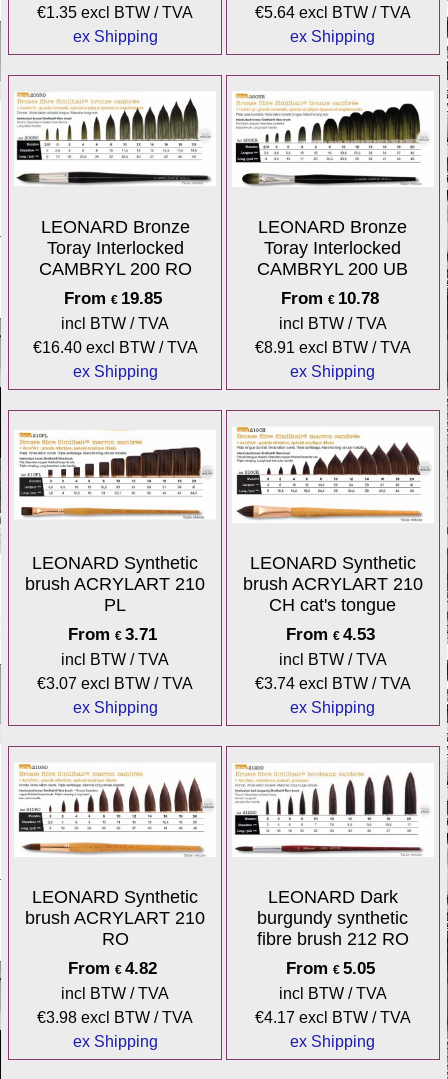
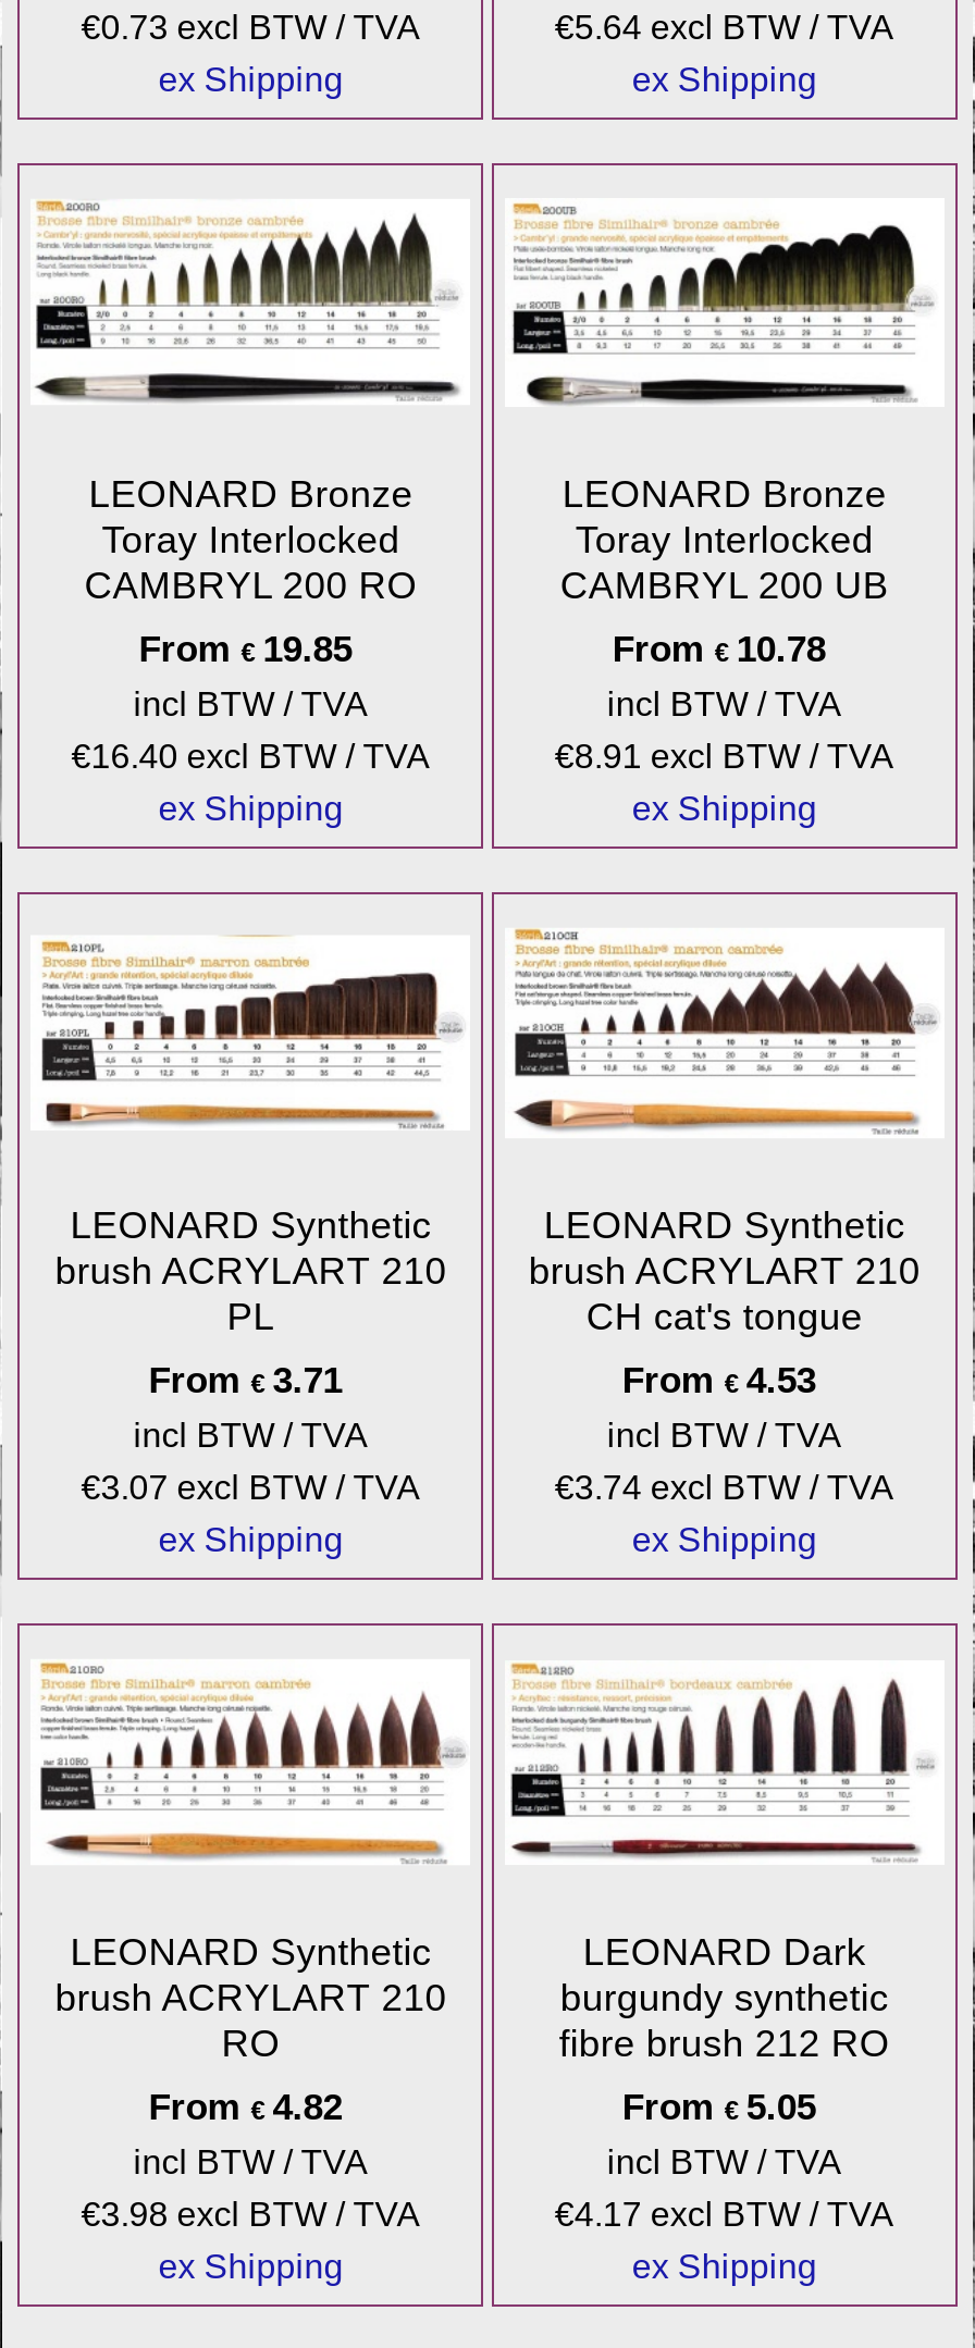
[37,4,193,21] €1.35 excl BTW / TVA -> [81,9,420,46] €0.73 excl BTW / TVA

